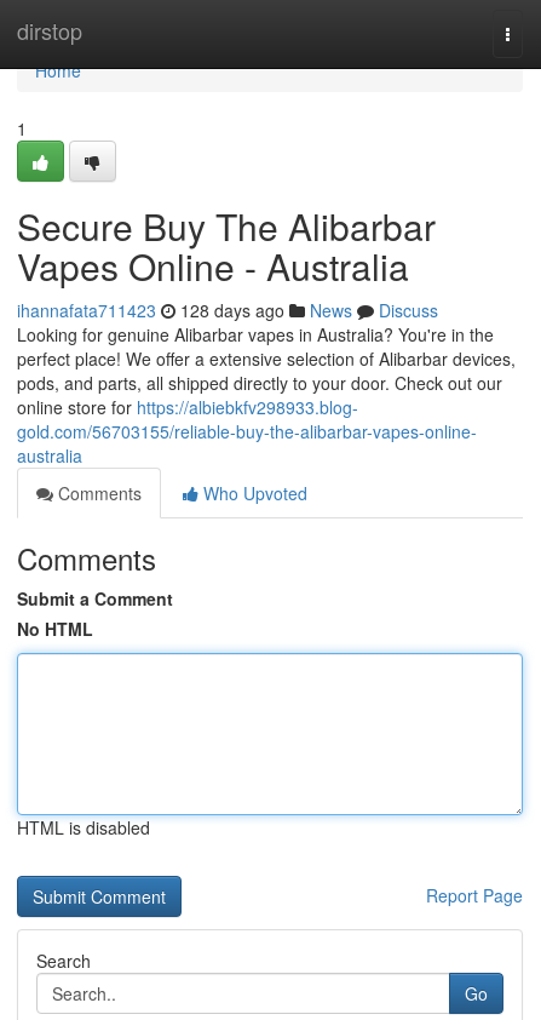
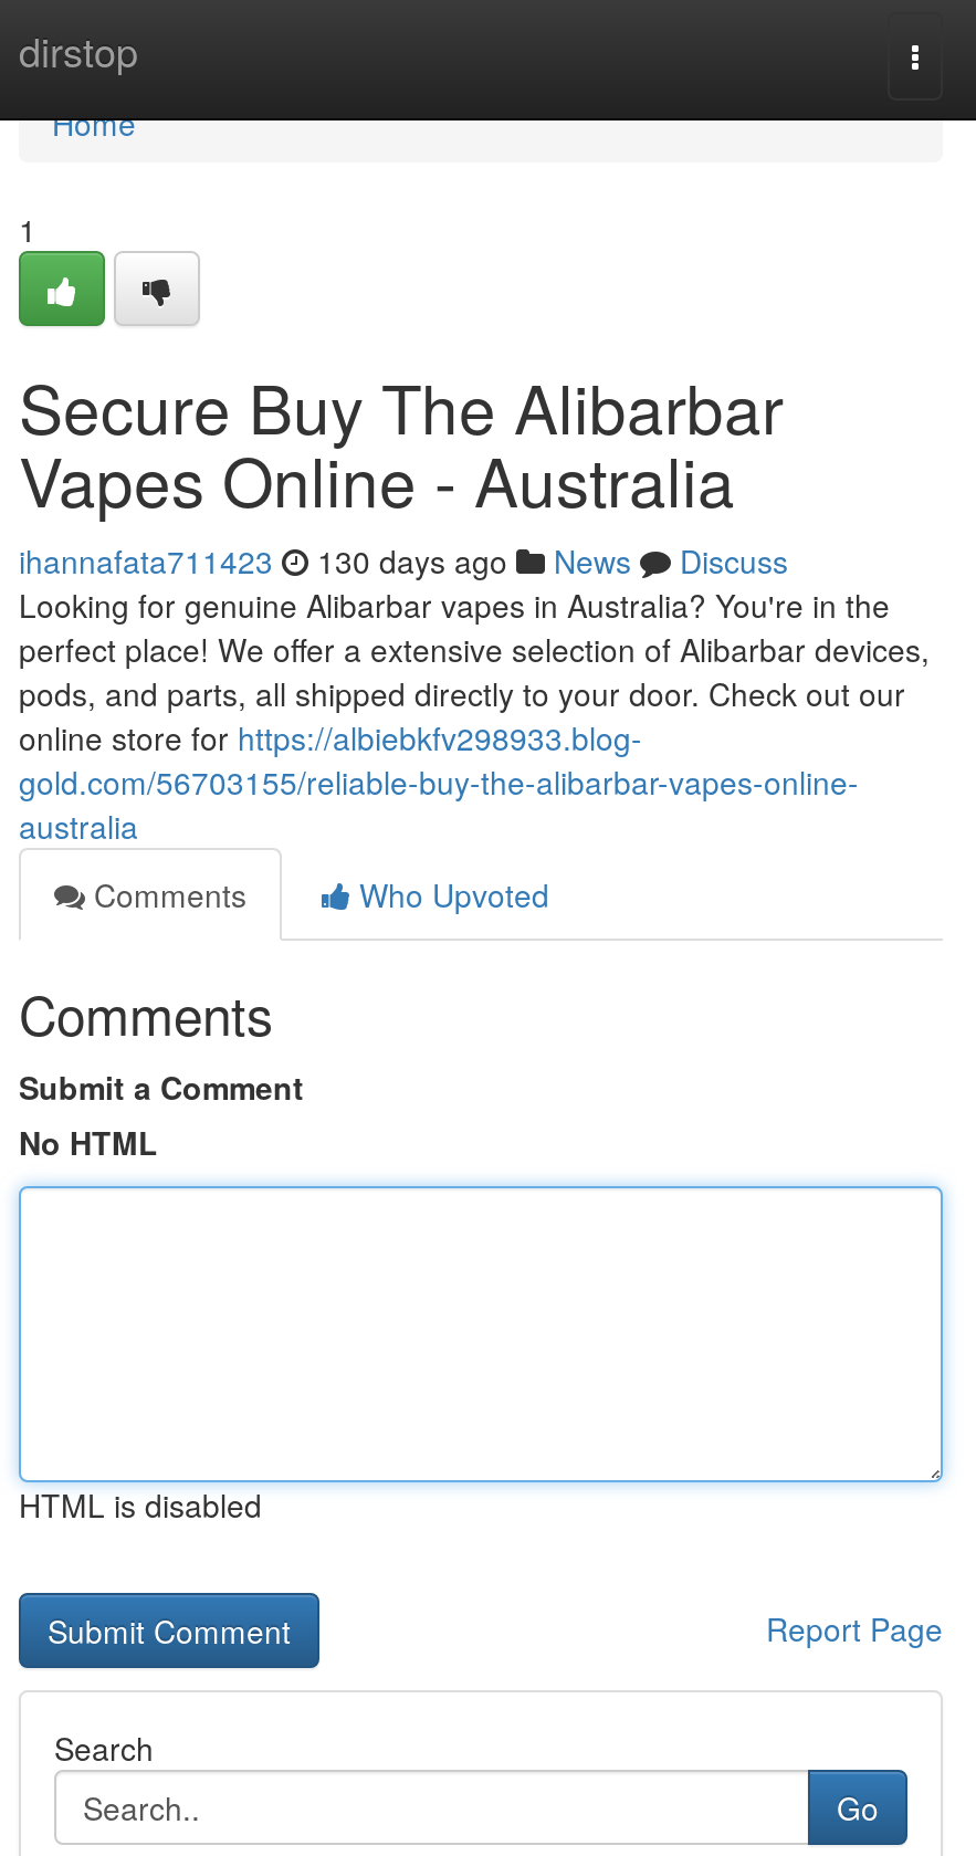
[17,298,438,322] ihannafata711423 128 days ago News Discuss -> [19,538,788,583] ihannafata711423 130 days ago News Discuss

